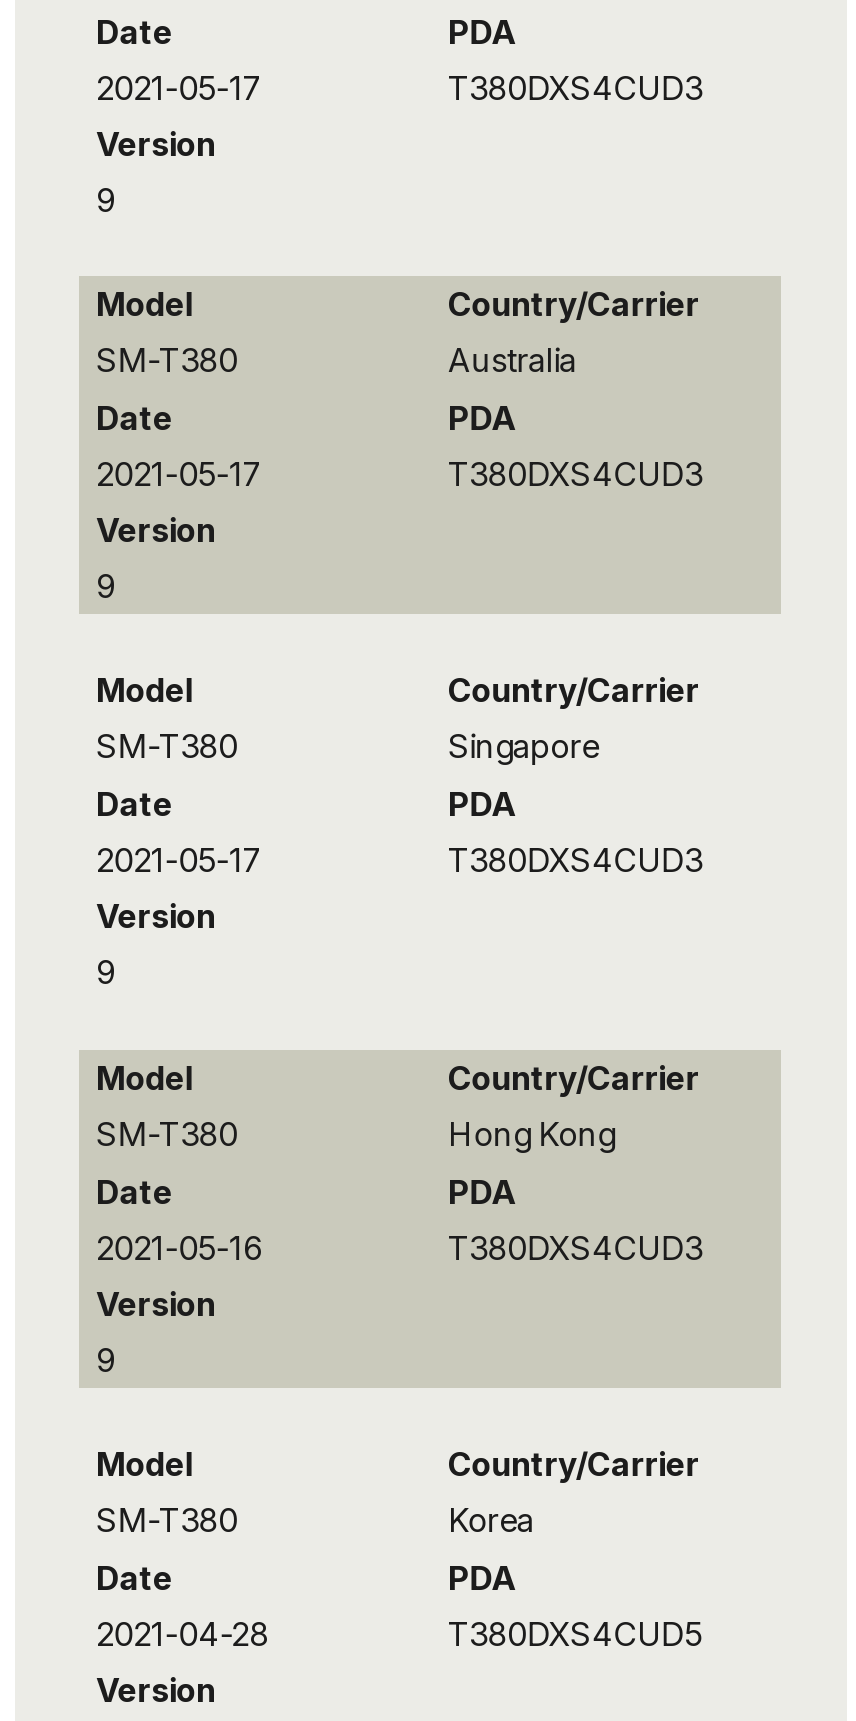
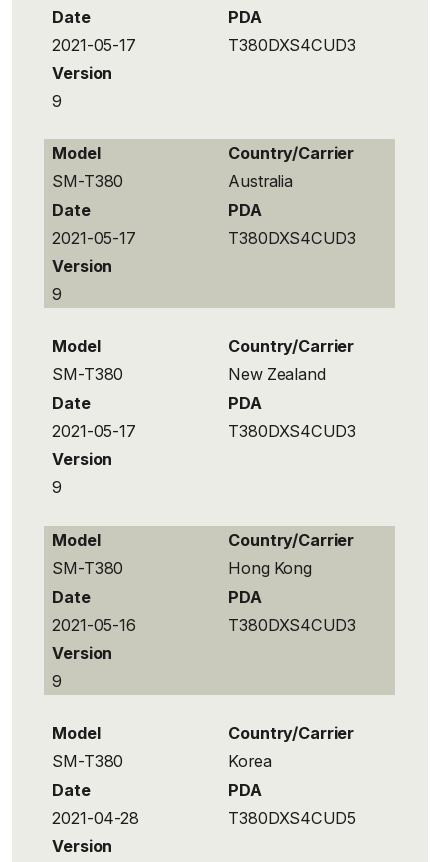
[448,727,599,767] Singapore -> [228,364,326,384] New Zealand

